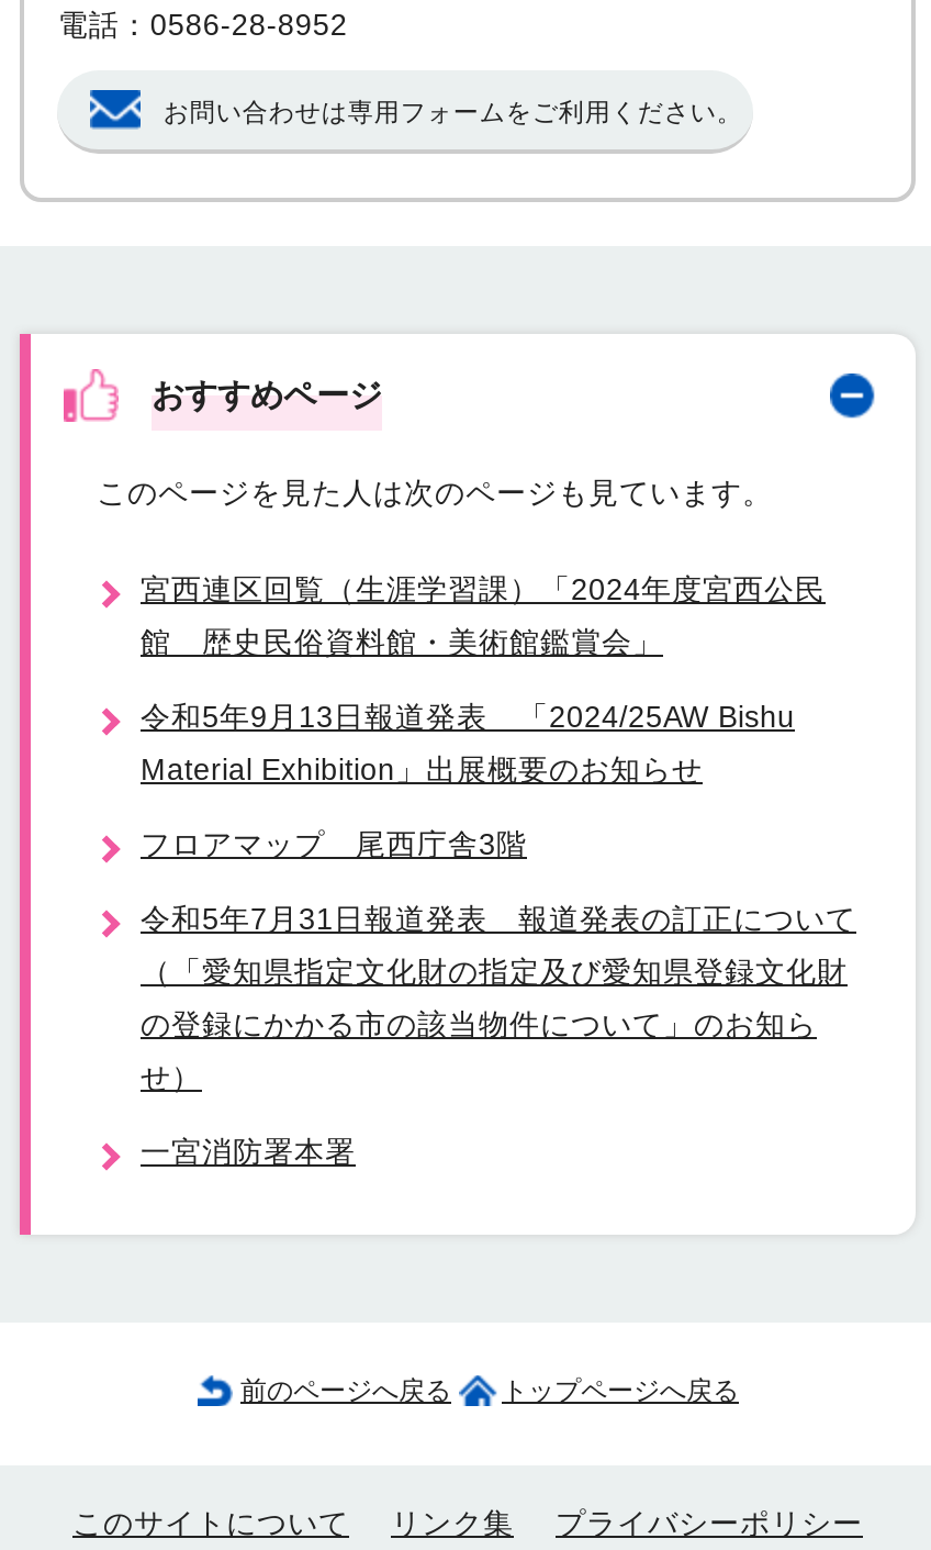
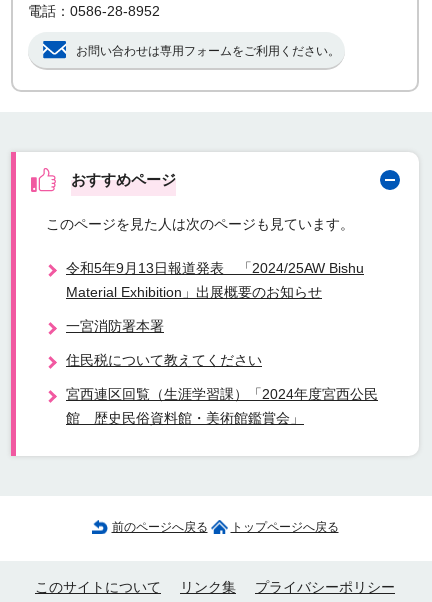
moved [141,573,826,659] -> [66,387,378,426]: 宮西連区回覧（生涯学習課）「2024年度宮西公民 | 館 歴史民俗資料館・美術館鑑賞会」
[141,828,856,1094] フロアマップ 尾西庁舎3階 | 令和5年7月31日報道発表 報道発表の訂正について | （「愛知県指定文化財の指定及び愛知県登録文化財 | の登録にかかる市の該当物件について」のお知ら | せ） -> none
moved [141,1136,356,1169] -> [66,319,164,334]: 一宮消防署本署
none -> [66,353,262,368] 住民税について教えてください

